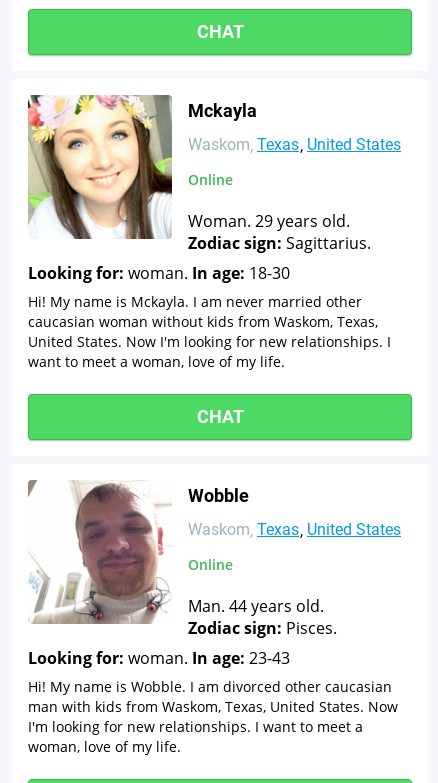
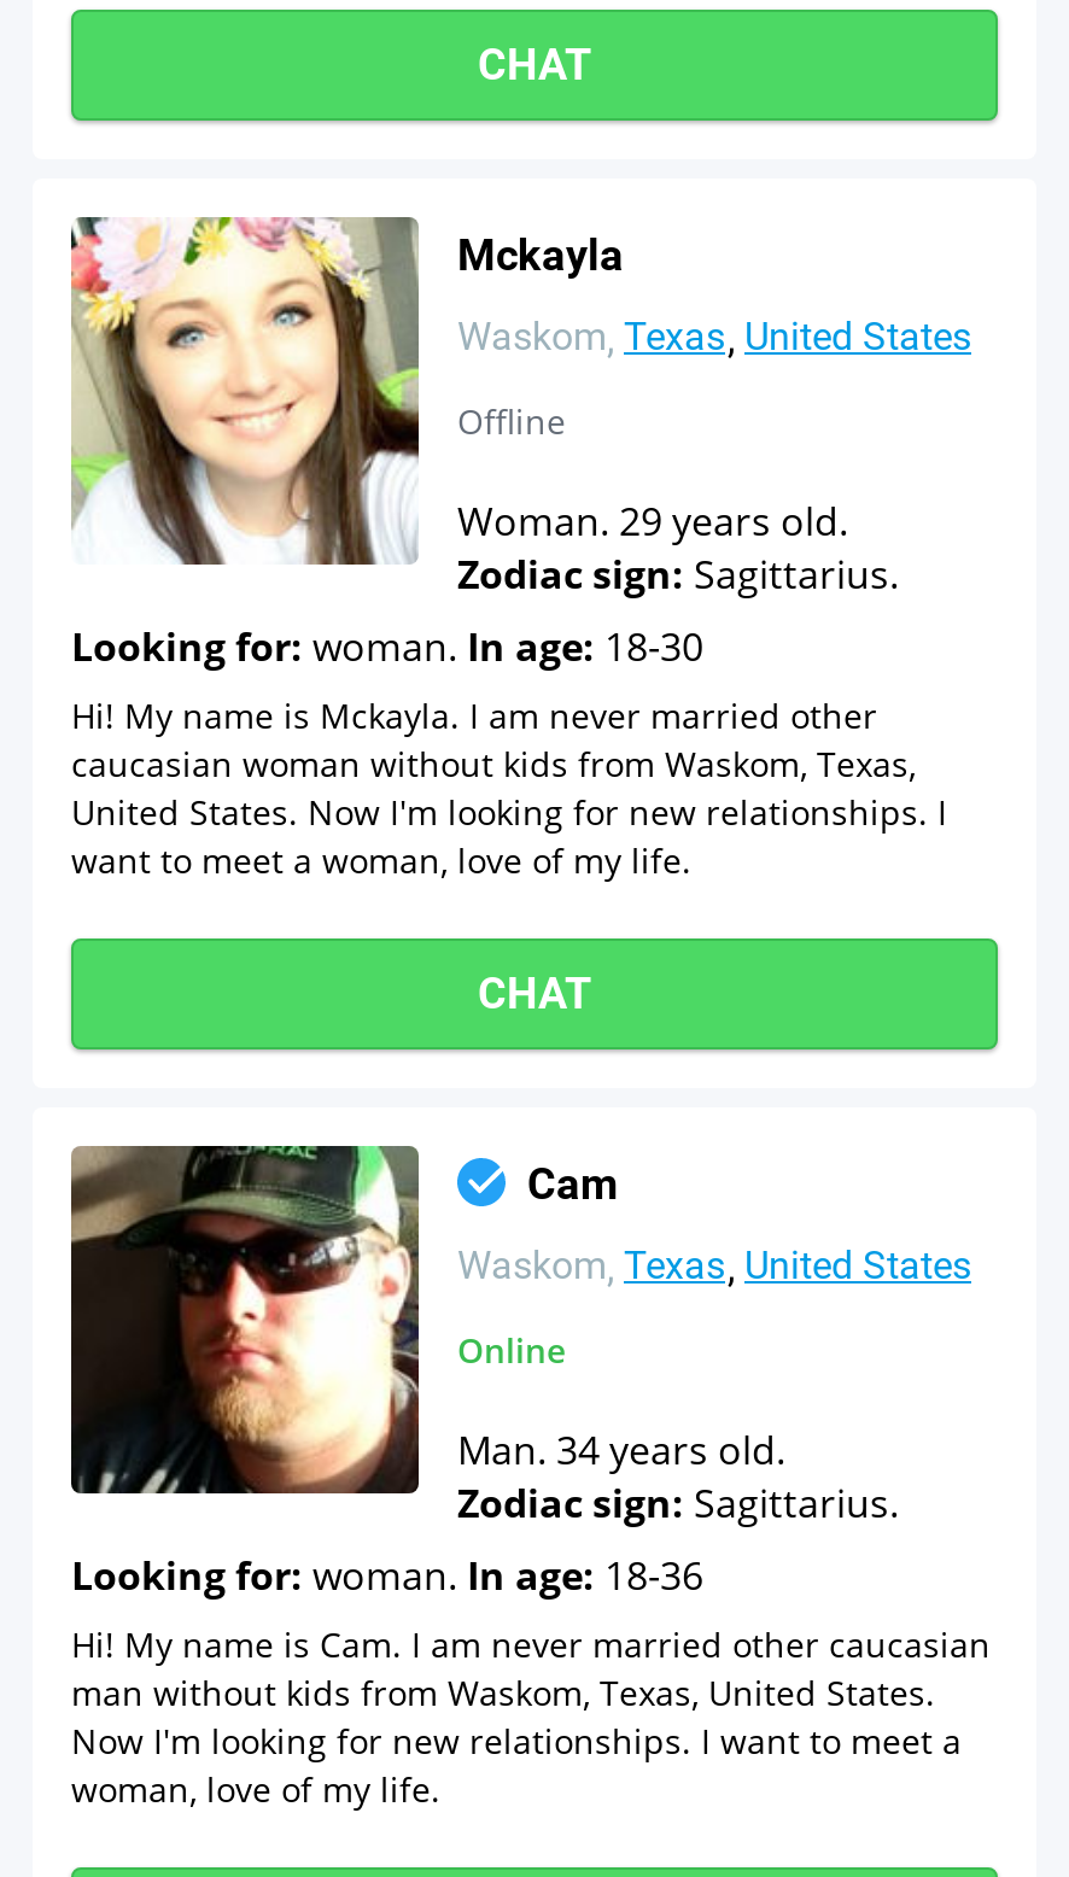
[188,170,233,189] Online -> [457,398,566,444] Offline
[28,480,398,736] [image] | Man. 44 years old. | Zodiac sign: Pisces. | Looking for: woman. In age: 23-43 | Hi! My name is Wobble. I am divorced other caucasian | man with kids from Waskom, Texas, United States. Now | I'm looking for new relationships. I want to meet a -> [69,1144,991,1764] [image] | Man. 34 years old. | Zodiac sign: Sagittarius. | Looking for: woman. In age: 18-36 | Hi! My name is Cam. I am never married other caucasian | man without kids from Waskom, Texas, United States. | Now I'm looking for new relationships. I want to meet a
[188,485,249,506] Wobble -> [527,1158,619,1209] Cam

